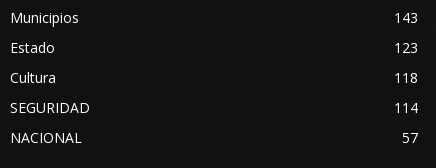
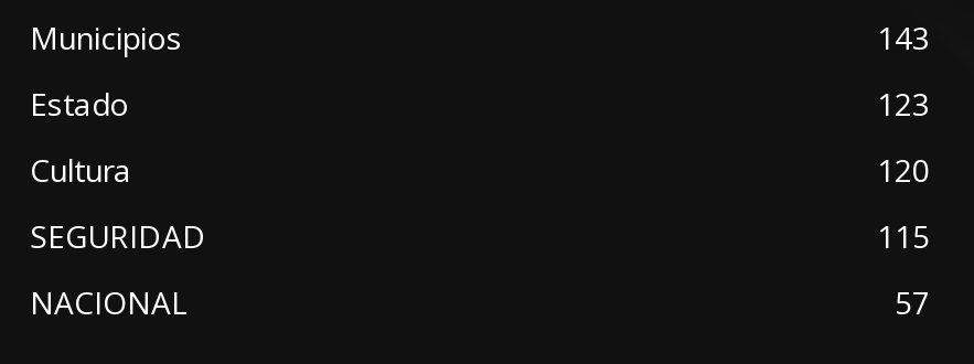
[394,67,418,86] 118 -> [877,148,930,190] 120
[394,97,418,116] 114 -> [877,214,930,256] 115

